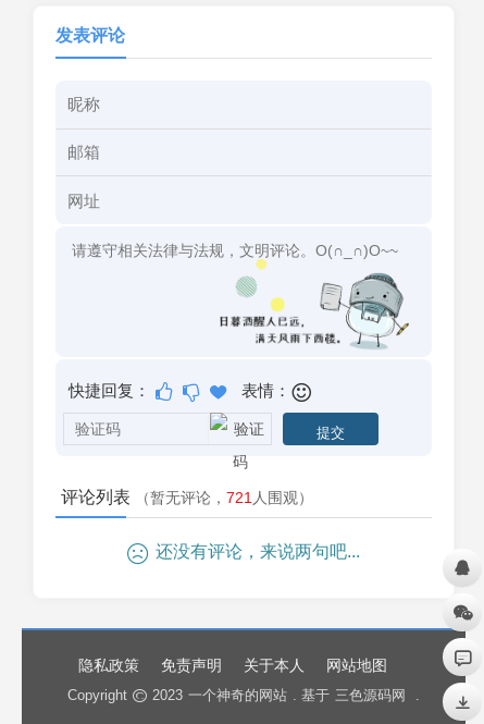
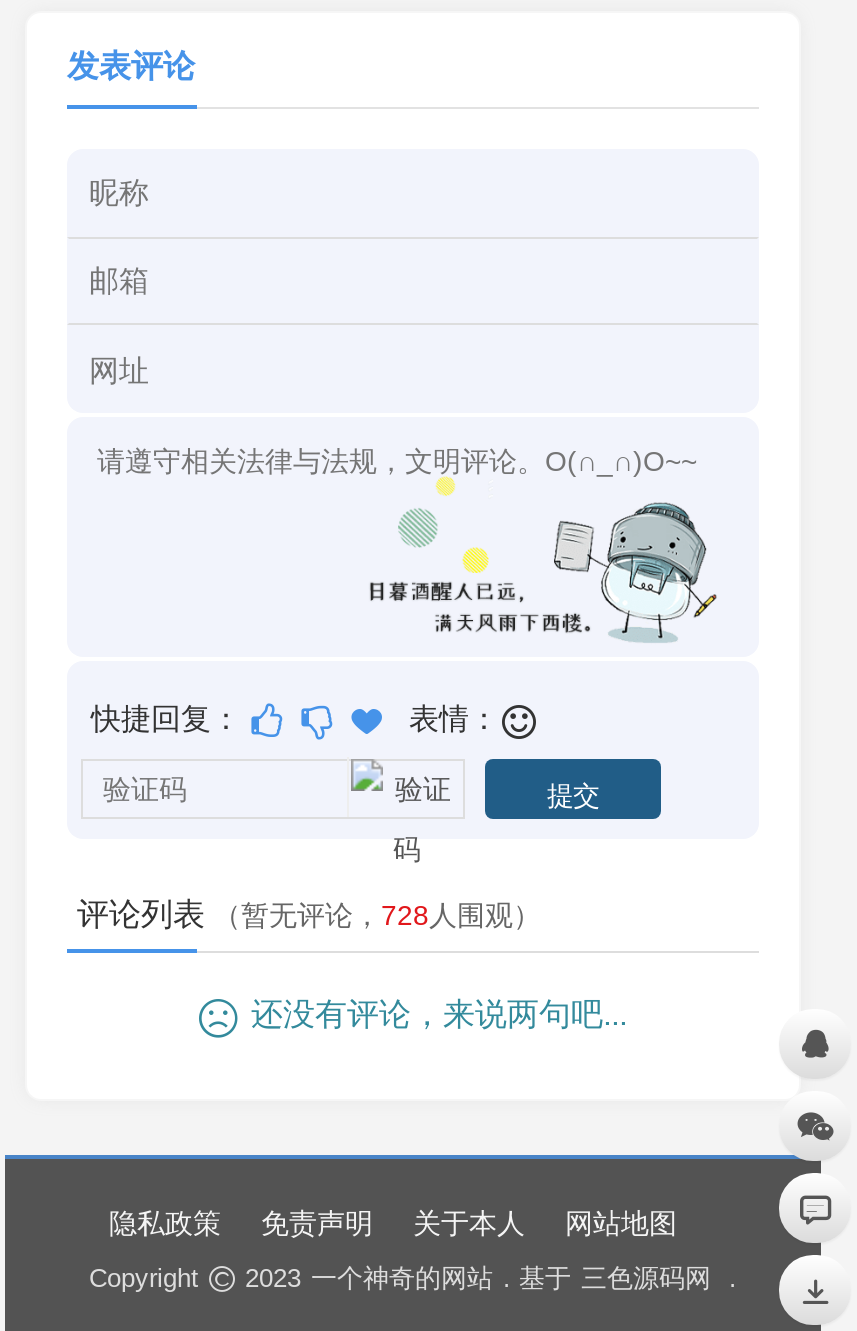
[61,488,313,506] 评论列表（暂无评论，721人围观） -> [77,897,541,931] 评论列表（暂无评论，728人围观）

